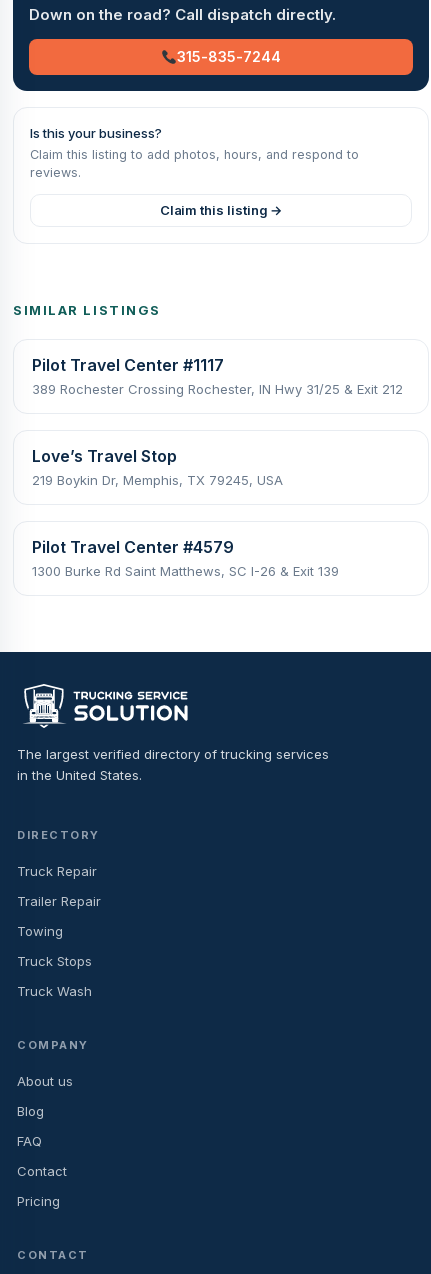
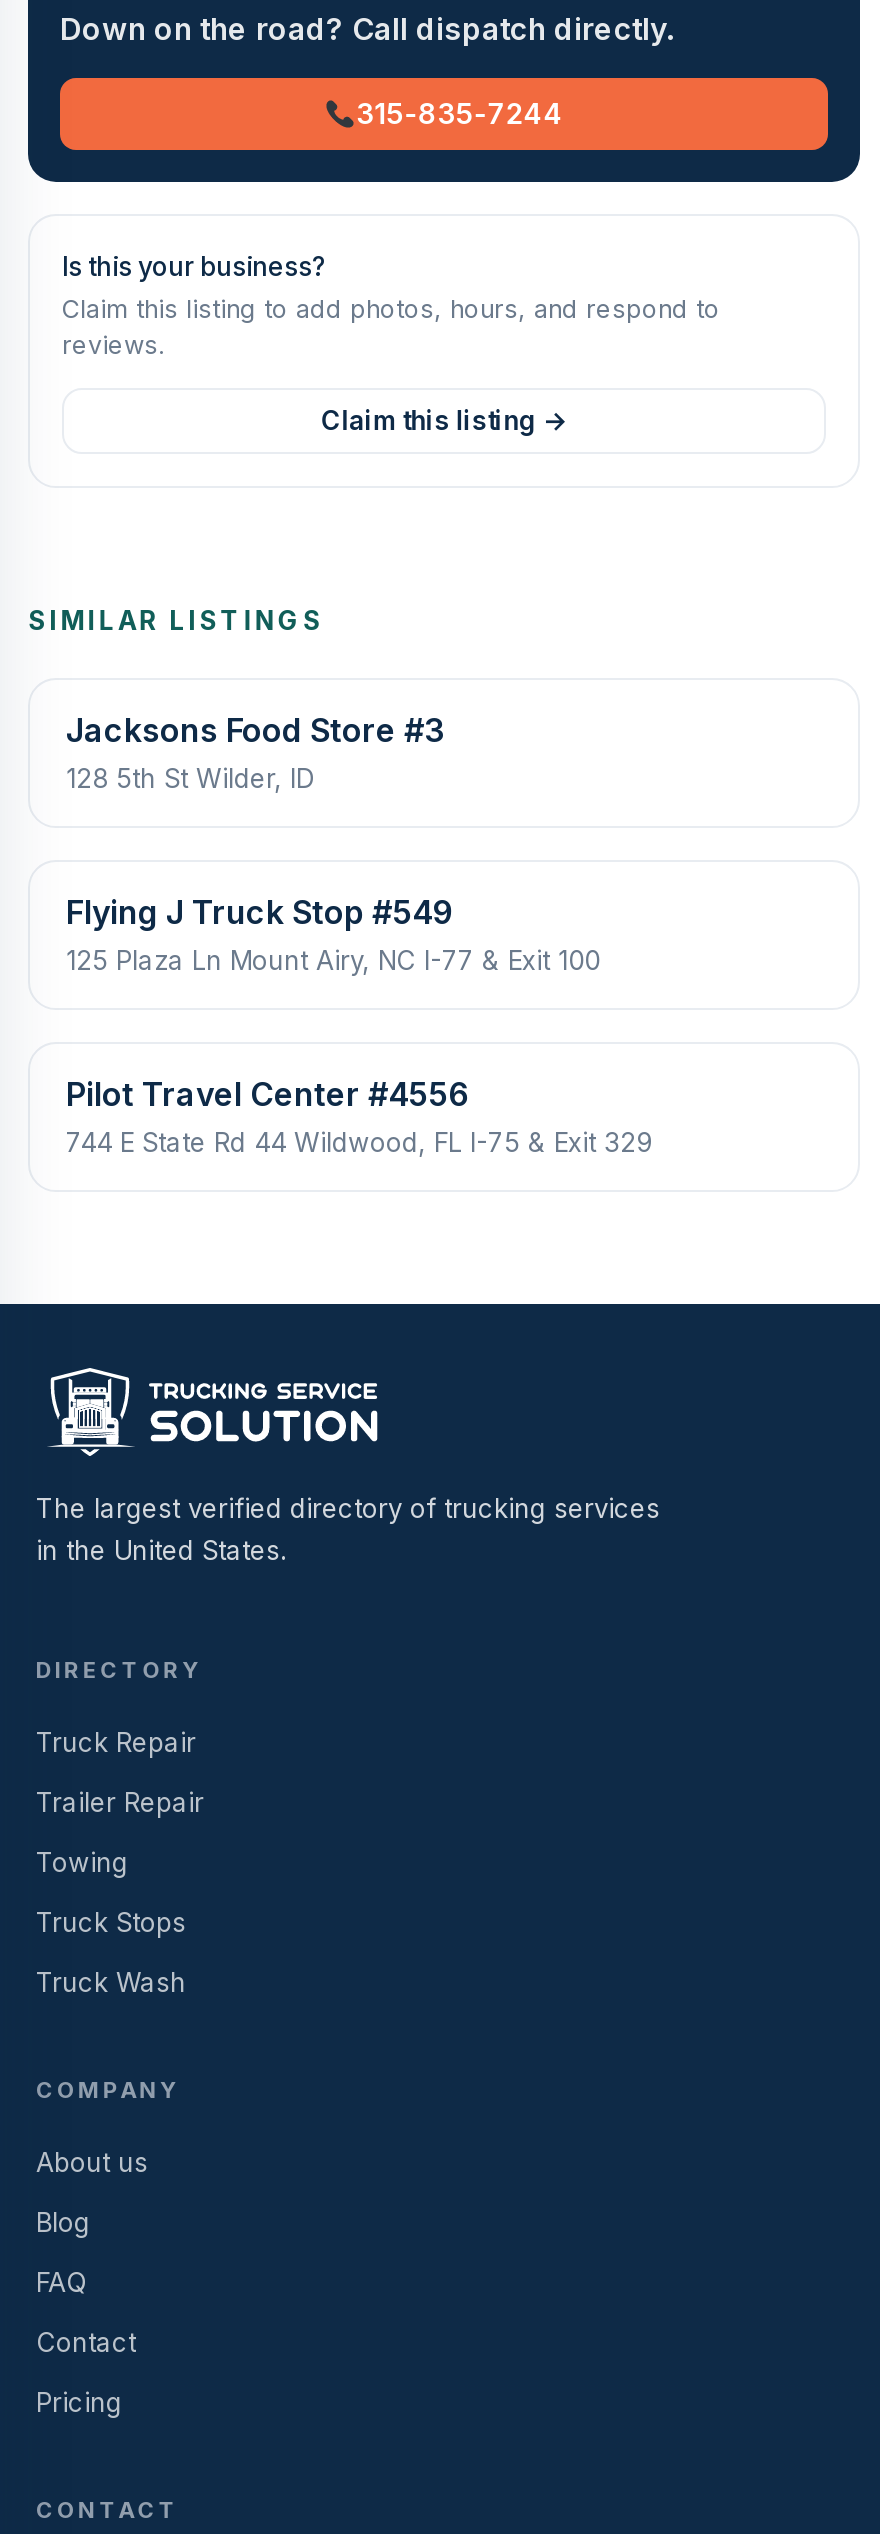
[32,355,403,397] Pilot Travel Center #1117 | 389 Rochester Crossing Rochester, IN Hwy 31/25 & Exit 212 -> [66,711,444,795] Jacksons Food Store #3 | 128 5th St Wilder, ID
[32,446,283,488] Love’s Travel Stop | 219 Boykin Dr, Memphis, TX 79245, USA -> [66,893,600,977] Flying J Truck Stop #549 | 125 Plaza Ln Mount Airy, NC I-77 & Exit 100
[32,537,339,579] Pilot Travel Center #4579 | 1300 Burke Rd Saint Matthews, SC I-26 & Exit 139 -> [66,1075,652,1159] Pilot Travel Center #4556 | 744 E State Rd 44 Wildwood, FL I-75 & Exit 329

